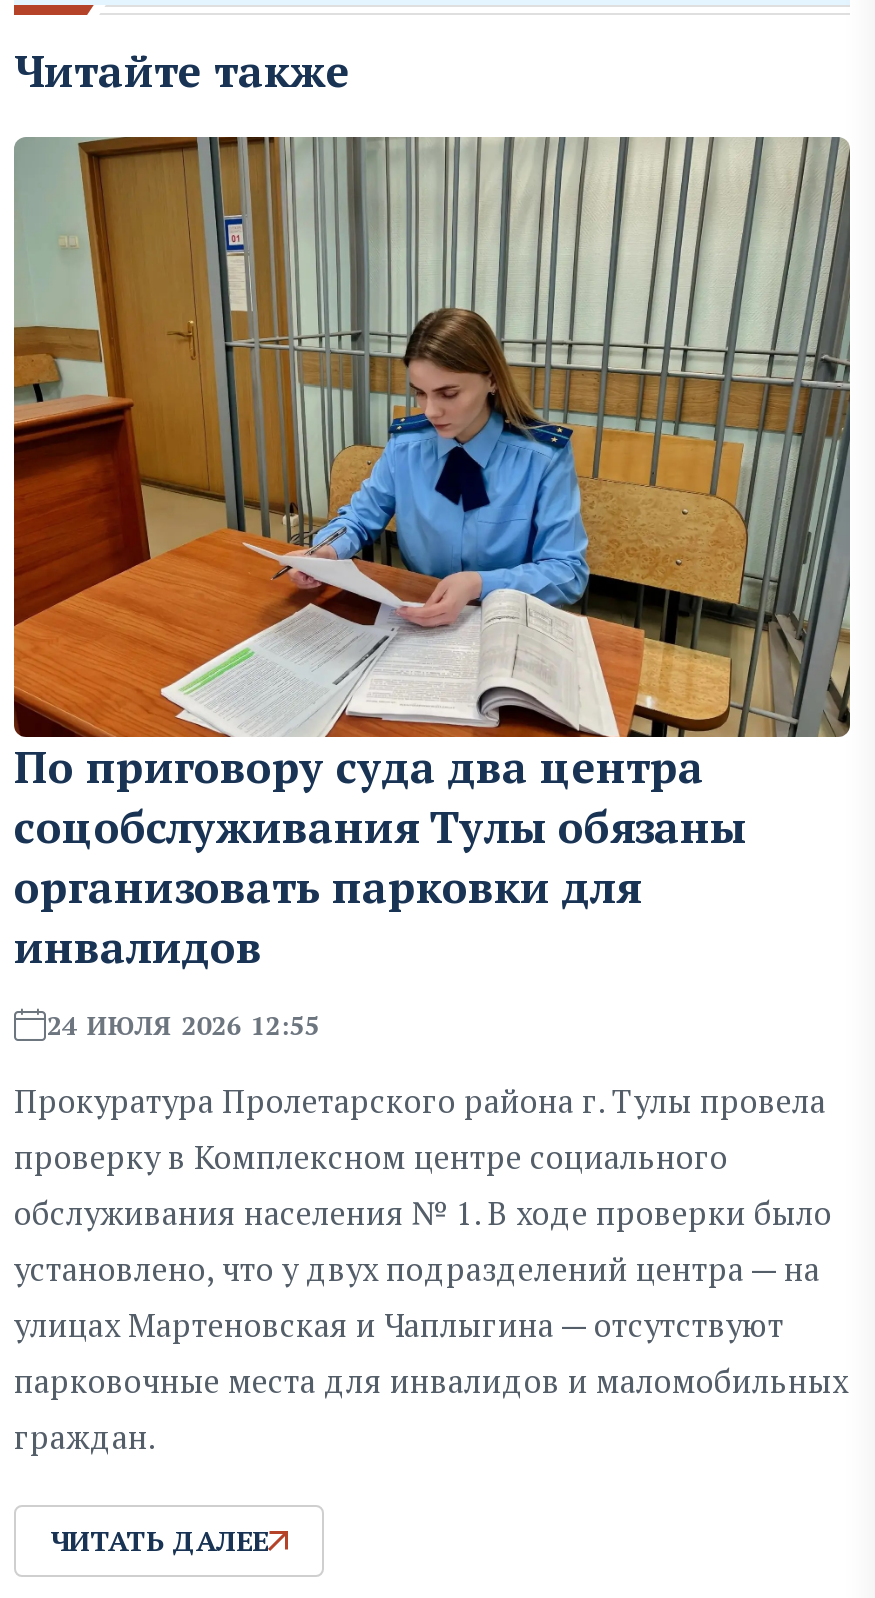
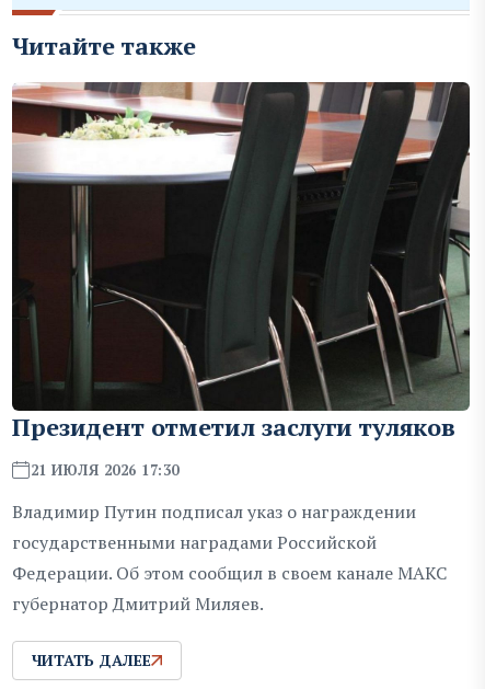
[12,135,850,976] [image] | По приговору суда два центра | соцобслуживания Тулы обязаны | организовать парковки для | инвалидов -> [11,81,470,443] [image] | Президент отметил заслуги туляков
[47,1008,320,1044] 24 ИЮЛЯ 2026 12:55 -> [30,460,179,480] 21 ИЮЛЯ 2026 17:30
[14,1080,848,1460] Прокуратура Пролетарского района г. Тулы провела | проверку в Комплексном центре социального | обслуживания населения № 1. В ходе проверки было | установлено, что у двух подразделений центра — на | улицах Мартеновская и Чаплыгина — отсутствуют | парковочные места для инвалидов и маломобильных | граждан. -> [12,500,447,616] Владимир Путин подписал указ о награждении | государственными наградами Российской | Федерации. Об этом сообщил в своем канале МАКС | губернатор Дмитрий Миляев.

